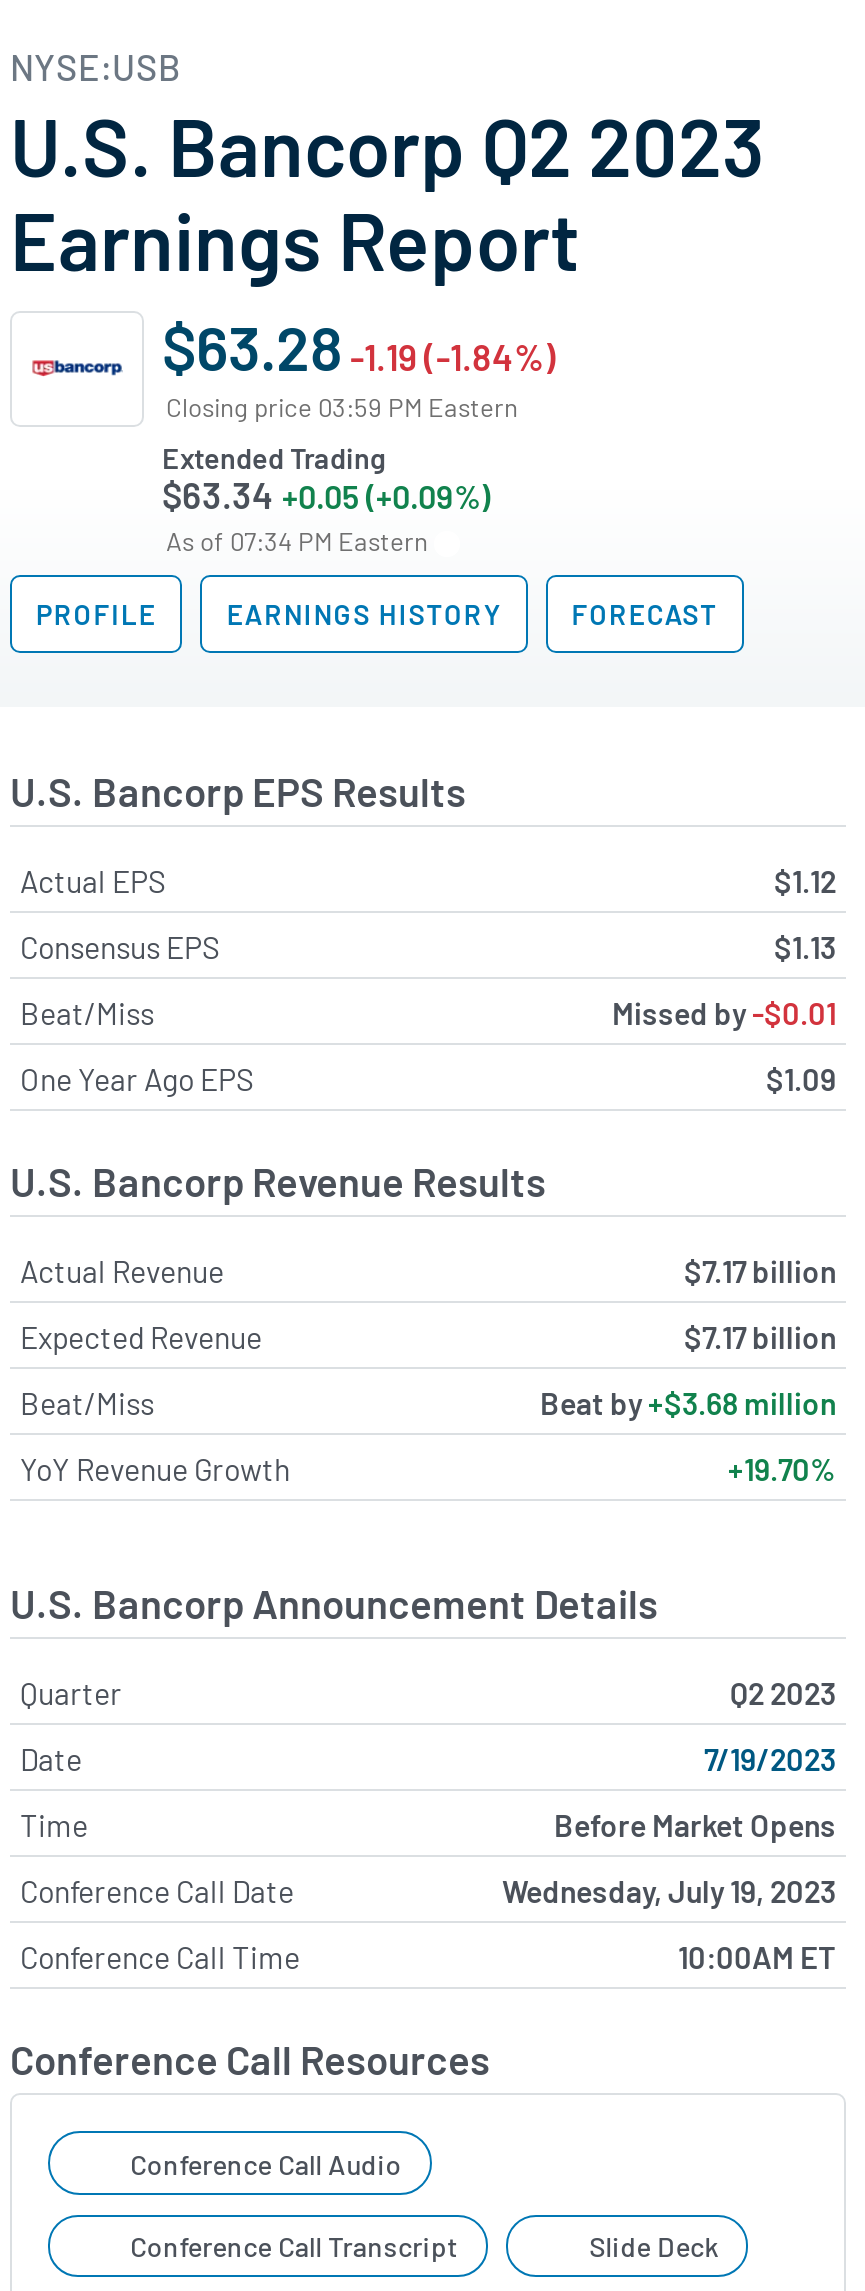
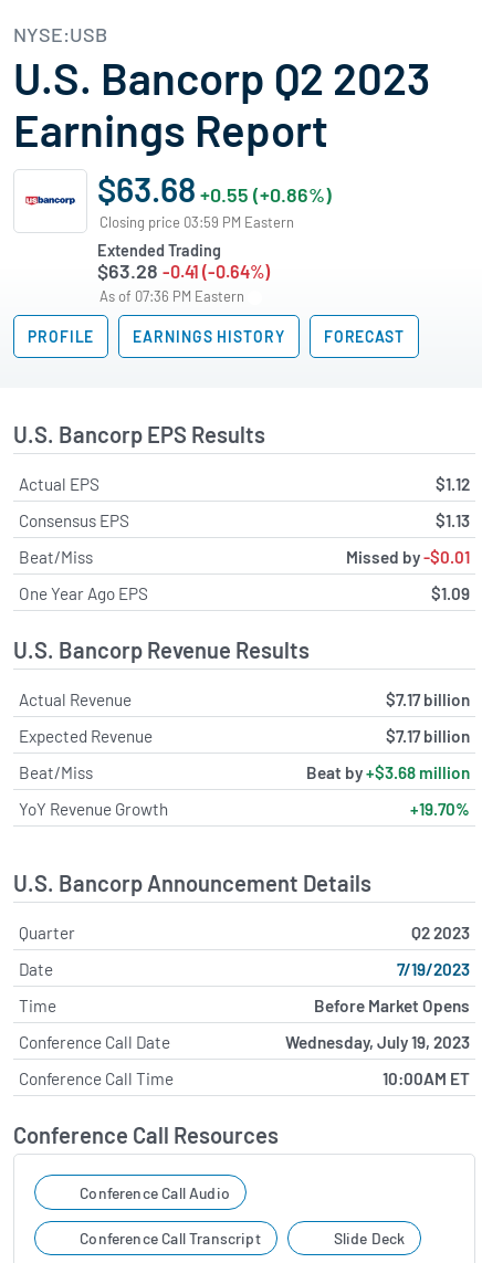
[162,309,556,383] $63.28 -1.19 (-1.84%) -> [97,168,332,209] $63.68 +0.55 (+0.86%)
[162,473,490,517] $63.34 +0.05 (+0.09%) -> [97,258,270,283] $63.28 -0.41 (-0.64%)
[166,525,434,557] As of 07:34 PM Eastern -> [99,287,248,305] As of 07:36 PM Eastern

